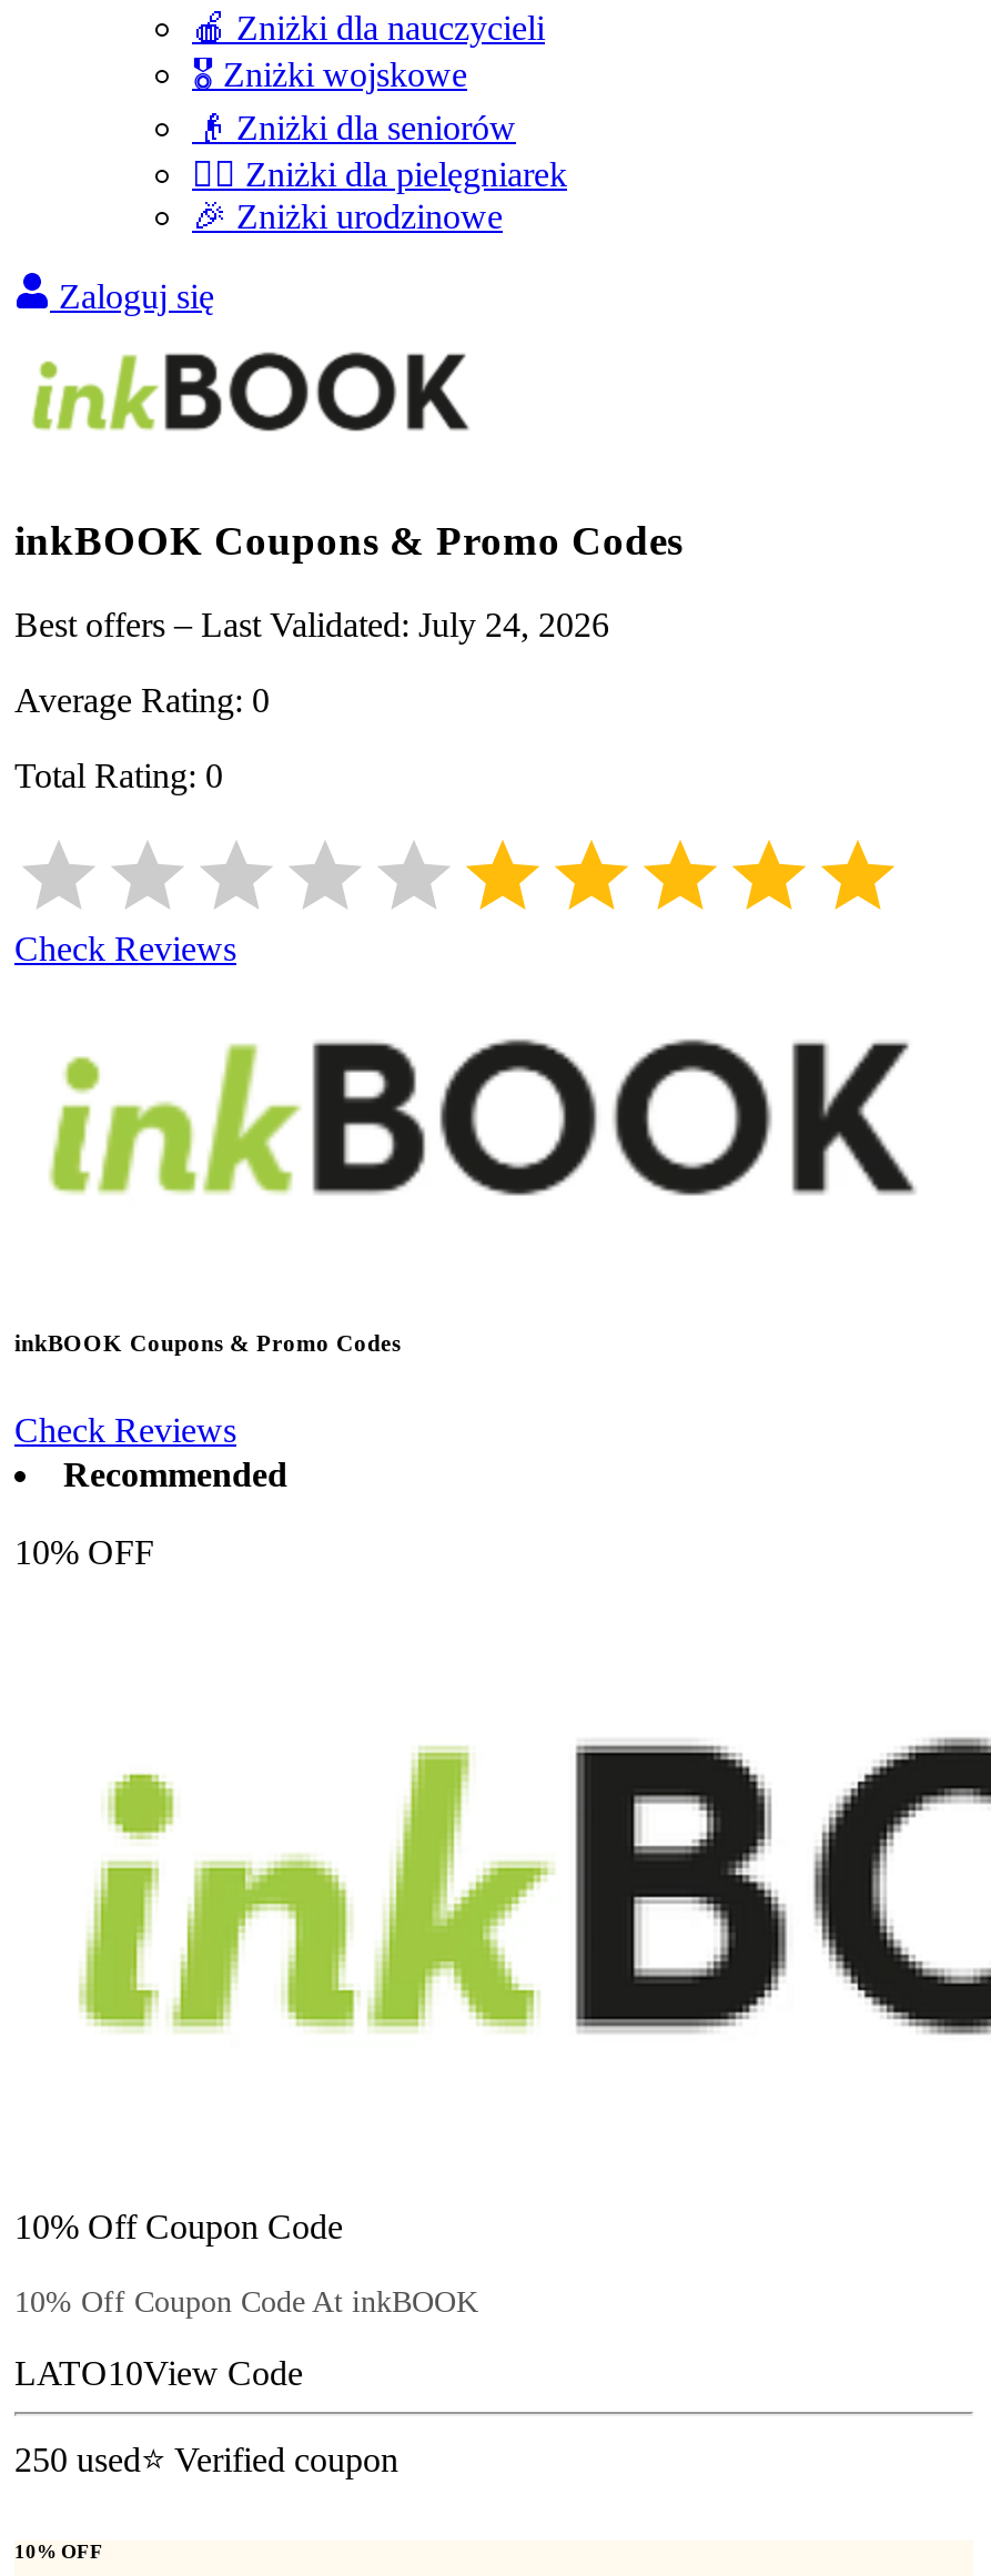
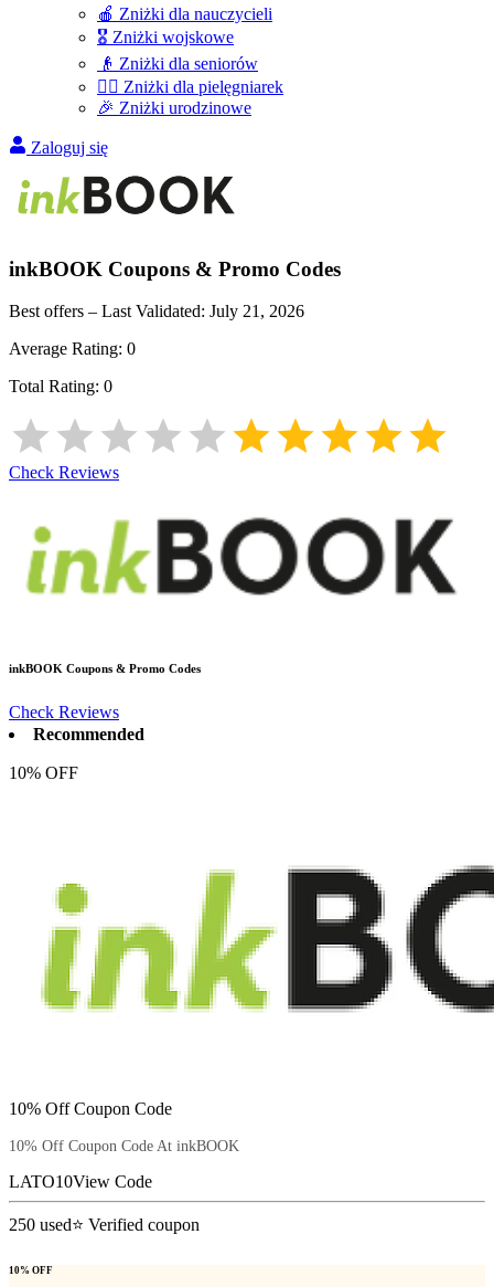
[14,607,609,644] Best offers – Last Validated: July 24, 2026 -> [9,302,304,321] Best offers – Last Validated: July 21, 2026

